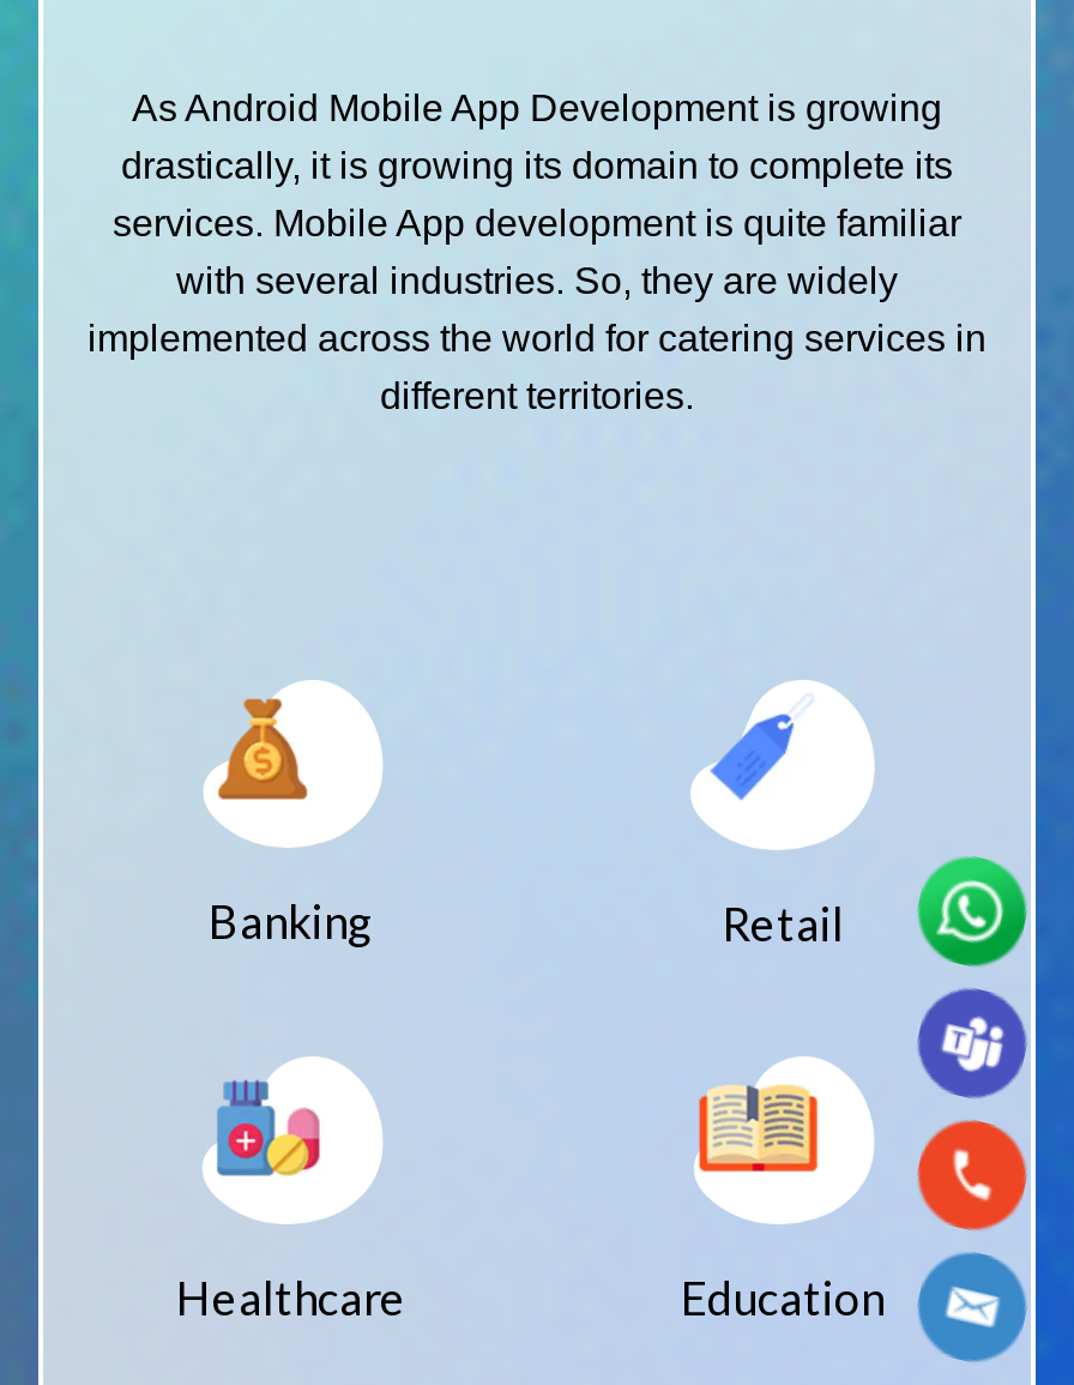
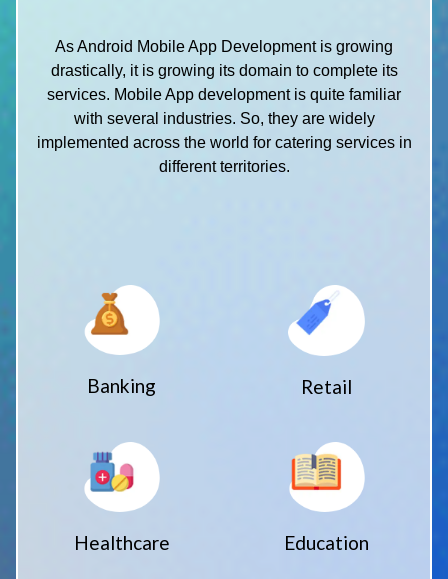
[916,855,1028,968] [image] -> none
[916,987,1028,1100] [image] -> none
[916,1119,1028,1232] [image] -> none
[916,1251,1028,1363] [image] -> none

